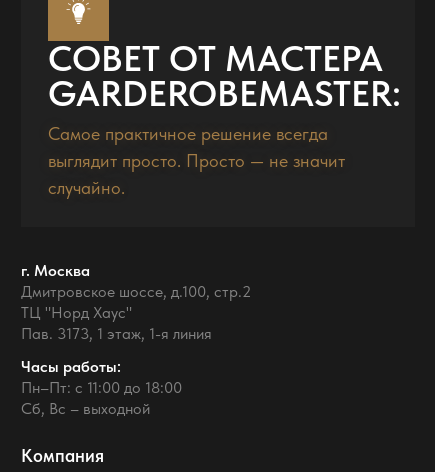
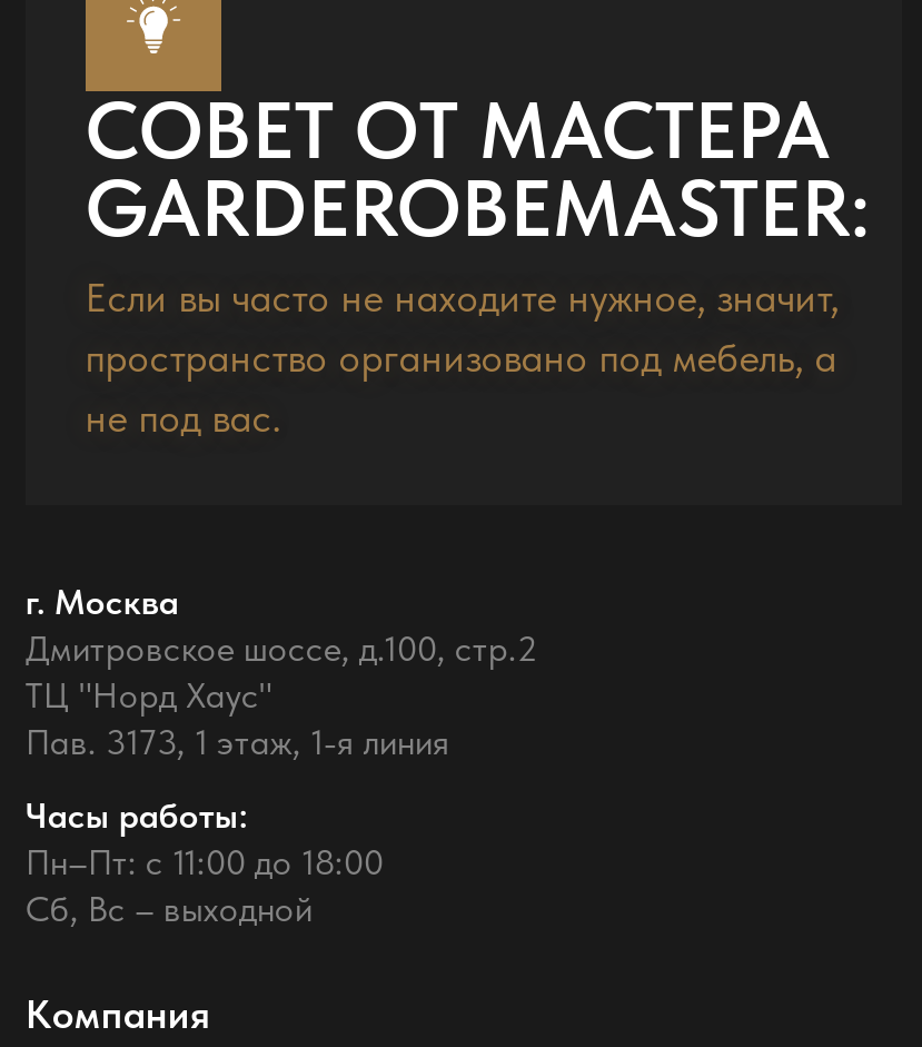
[48,122,345,197] Самое практичное решение всегда | выглядит просто. Просто — не значит | случайно. -> [85,273,839,439] Если вы часто не находите нужное, значит, | пространство организовано под мебель, а | не под вас.

